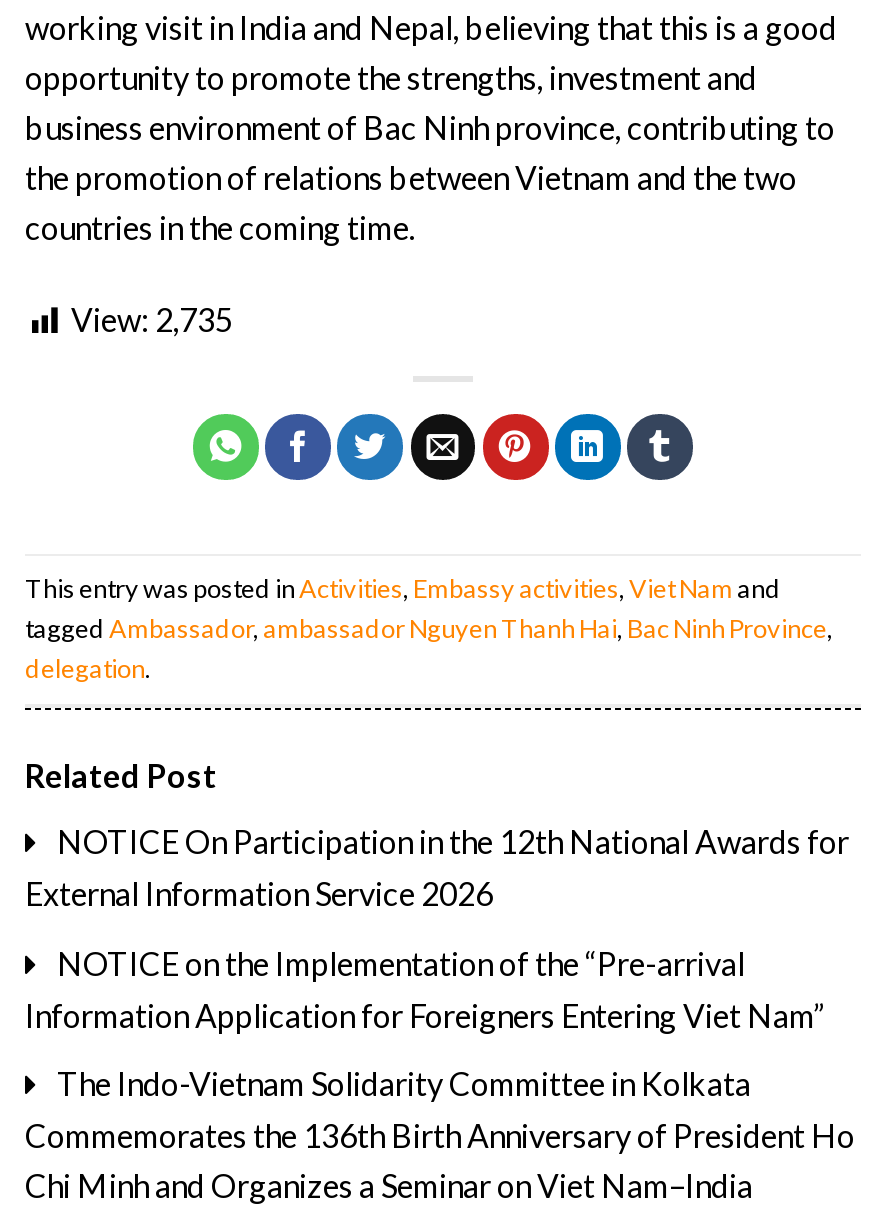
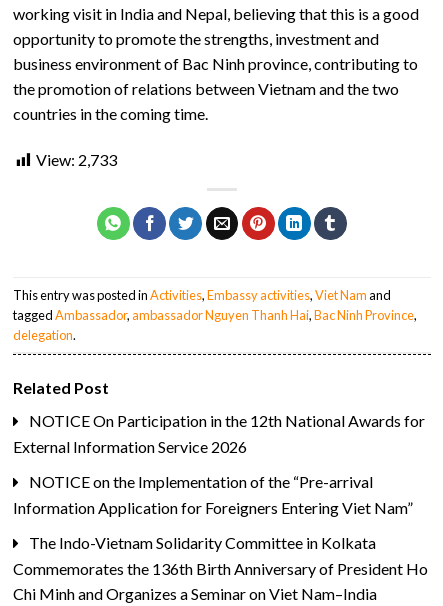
[71,300,233,338] View: 2,735 -> [36,150,117,169] View: 2,733

